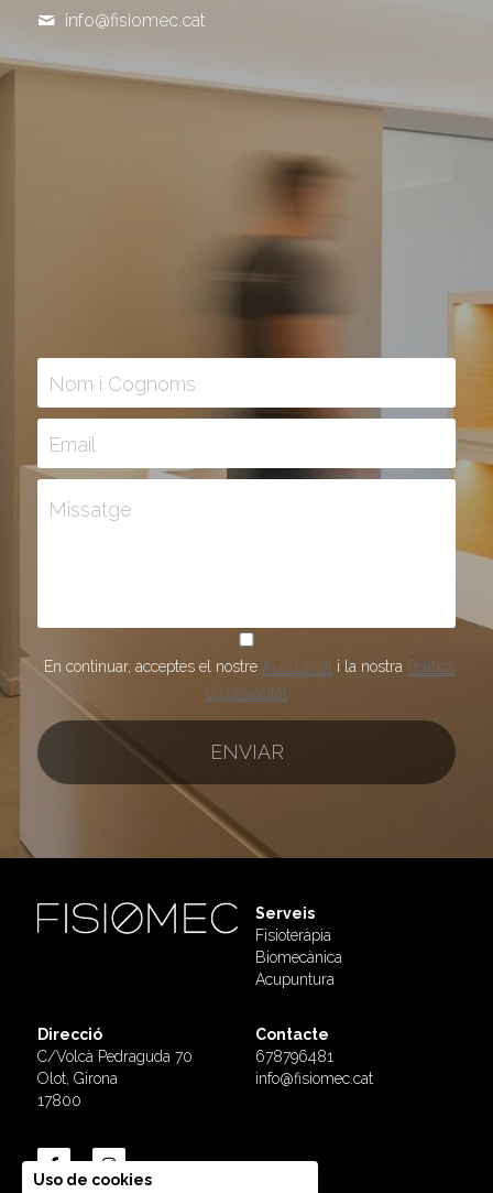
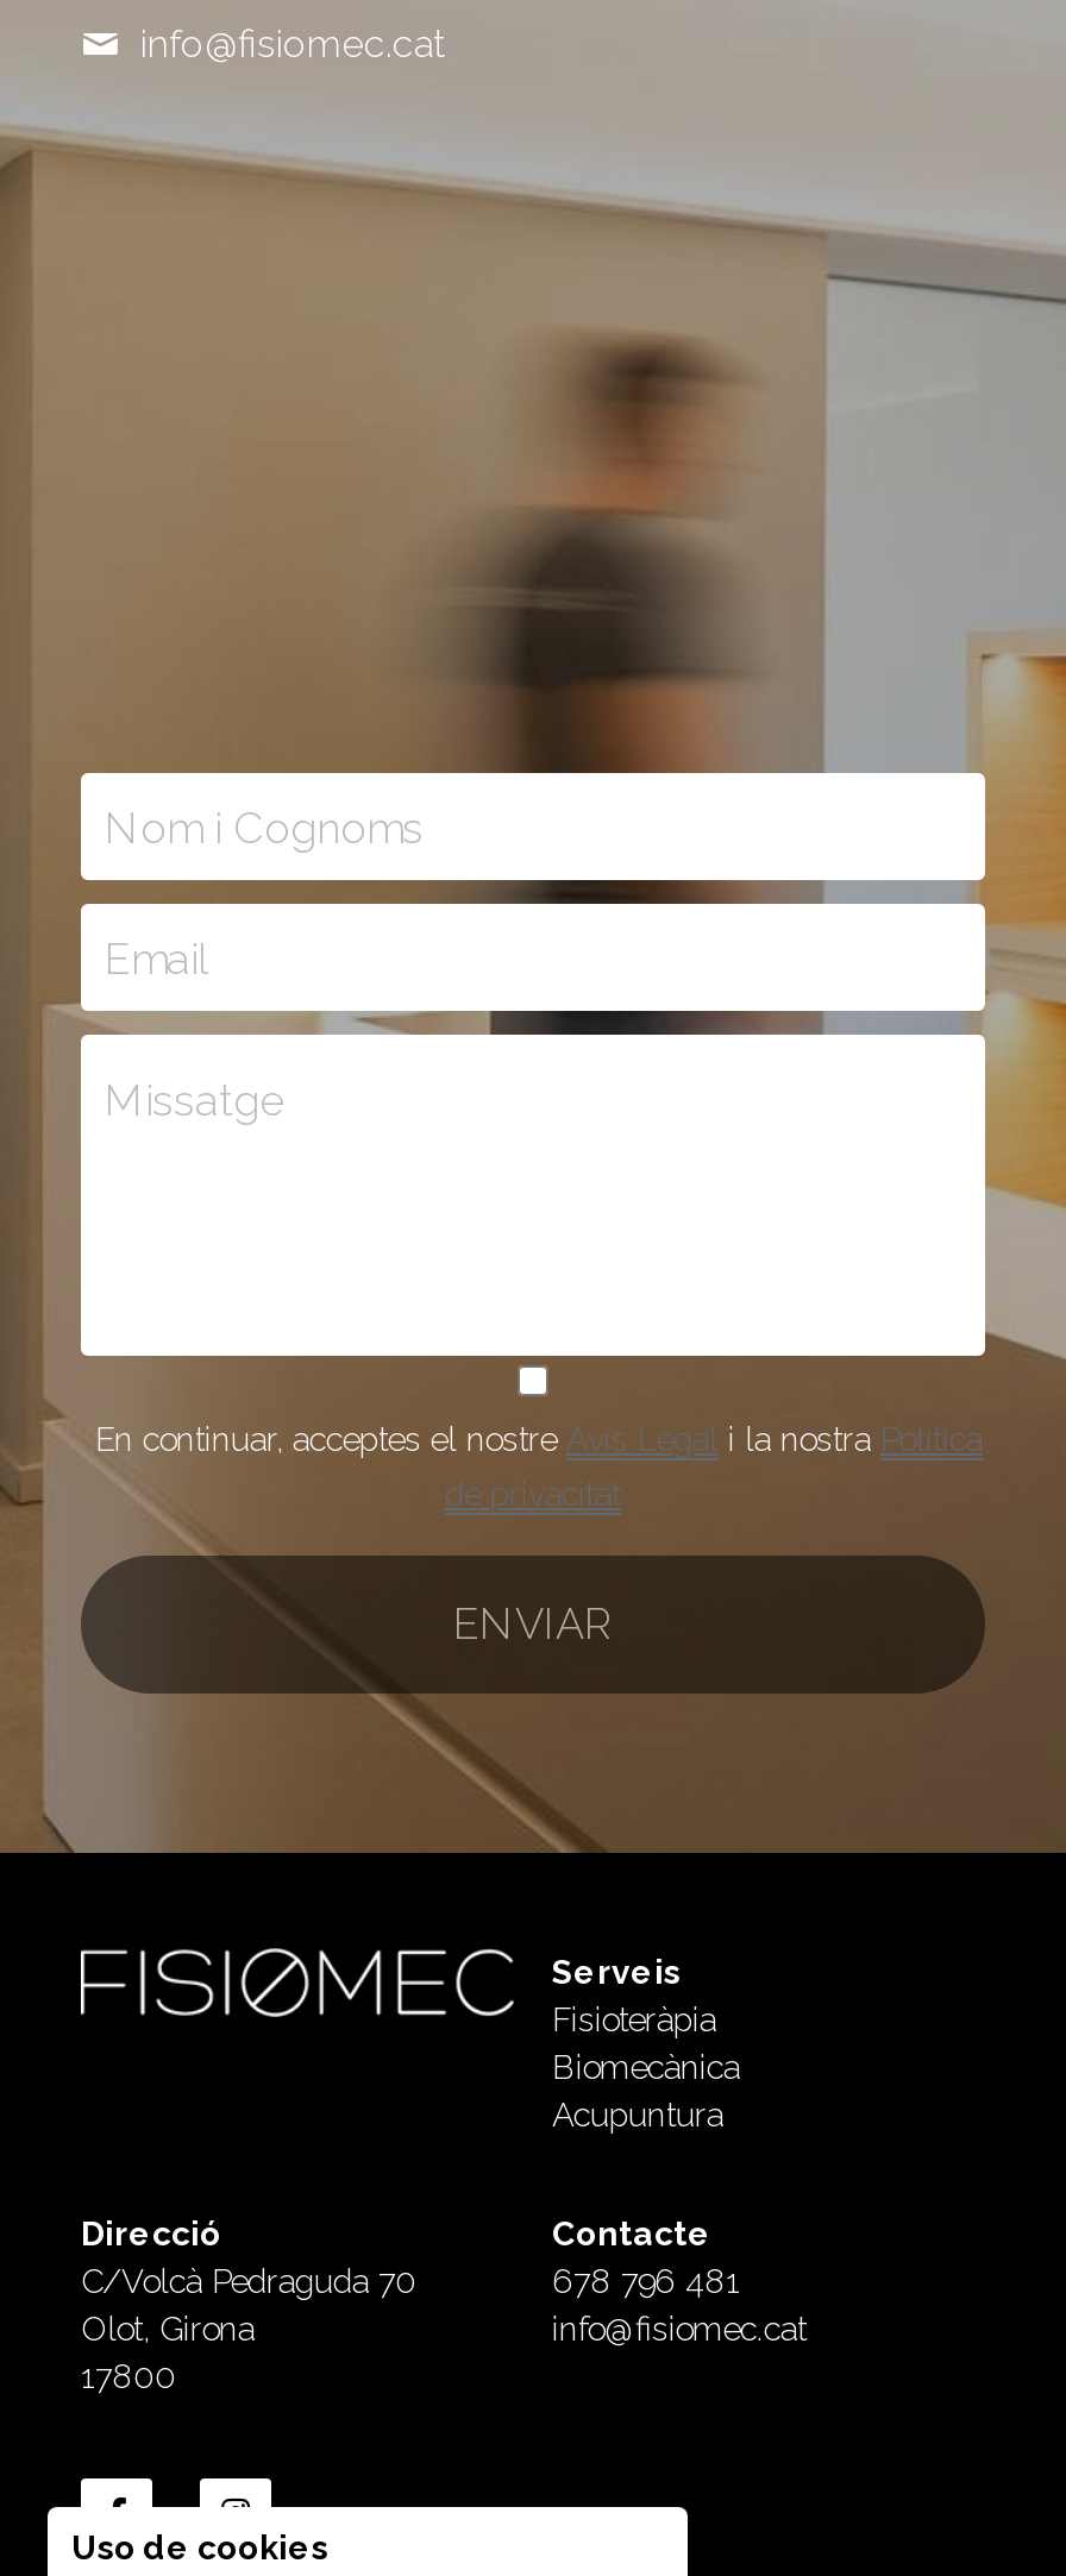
[255,1048,333,1065] 678796481 -> [552,2262,740,2300] 678 796 481

